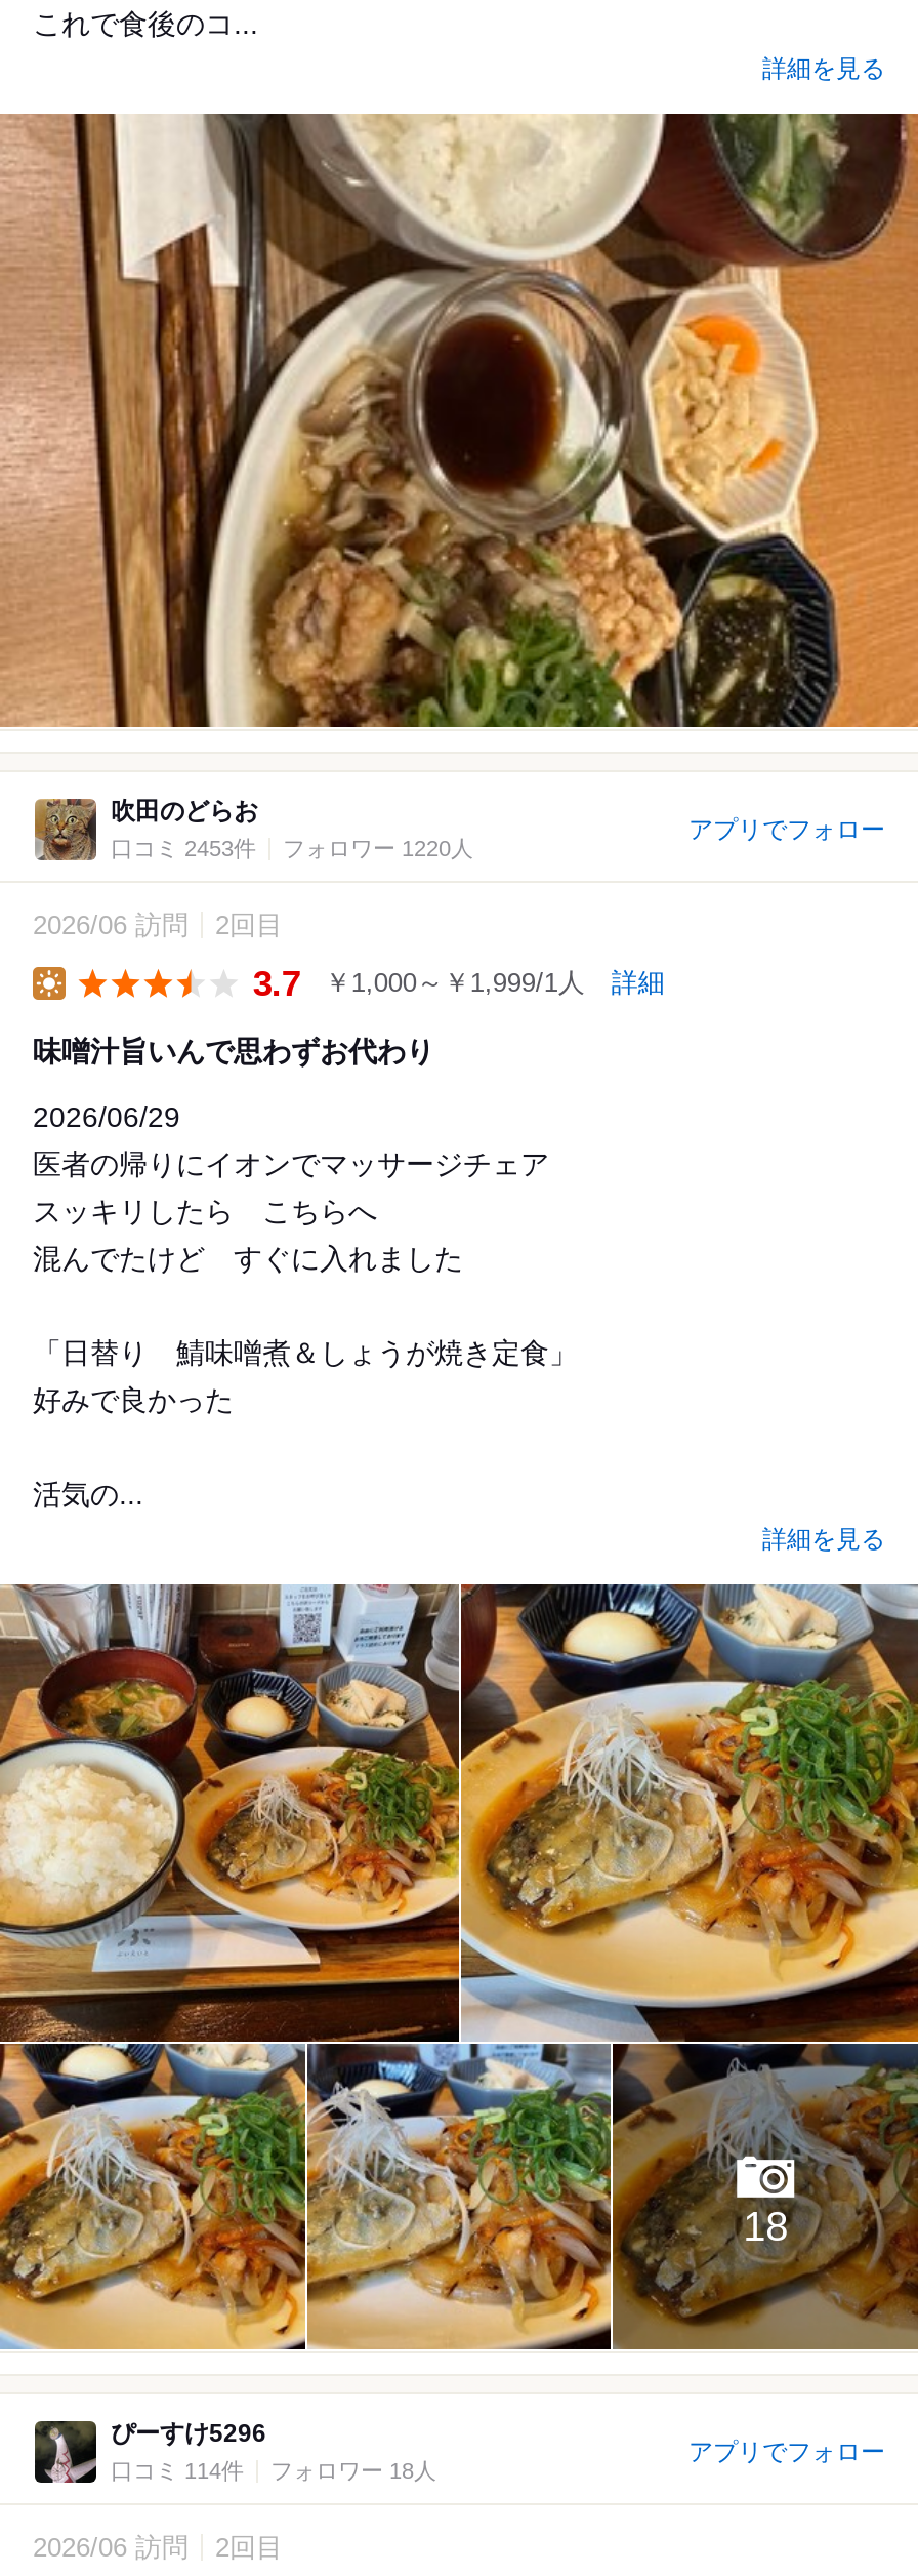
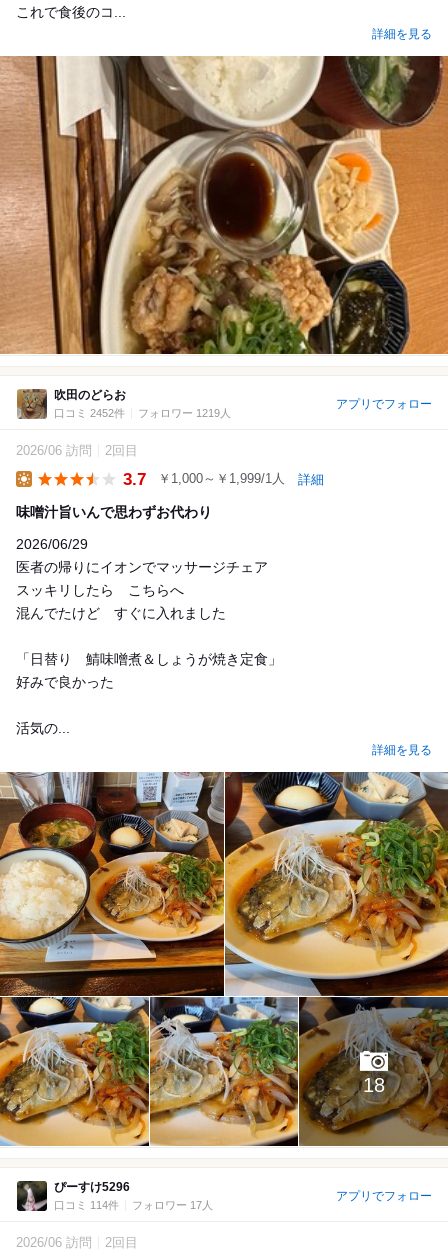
[111,836,256,860] 口コミ 2453件 -> [54,407,125,419] 口コミ 2452件
[283,836,473,860] フォロワー 1220人 -> [138,407,231,419] フォロワー 1219人
[270,2458,436,2483] フォロワー 18人 -> [132,1199,213,1211] フォロワー 17人

